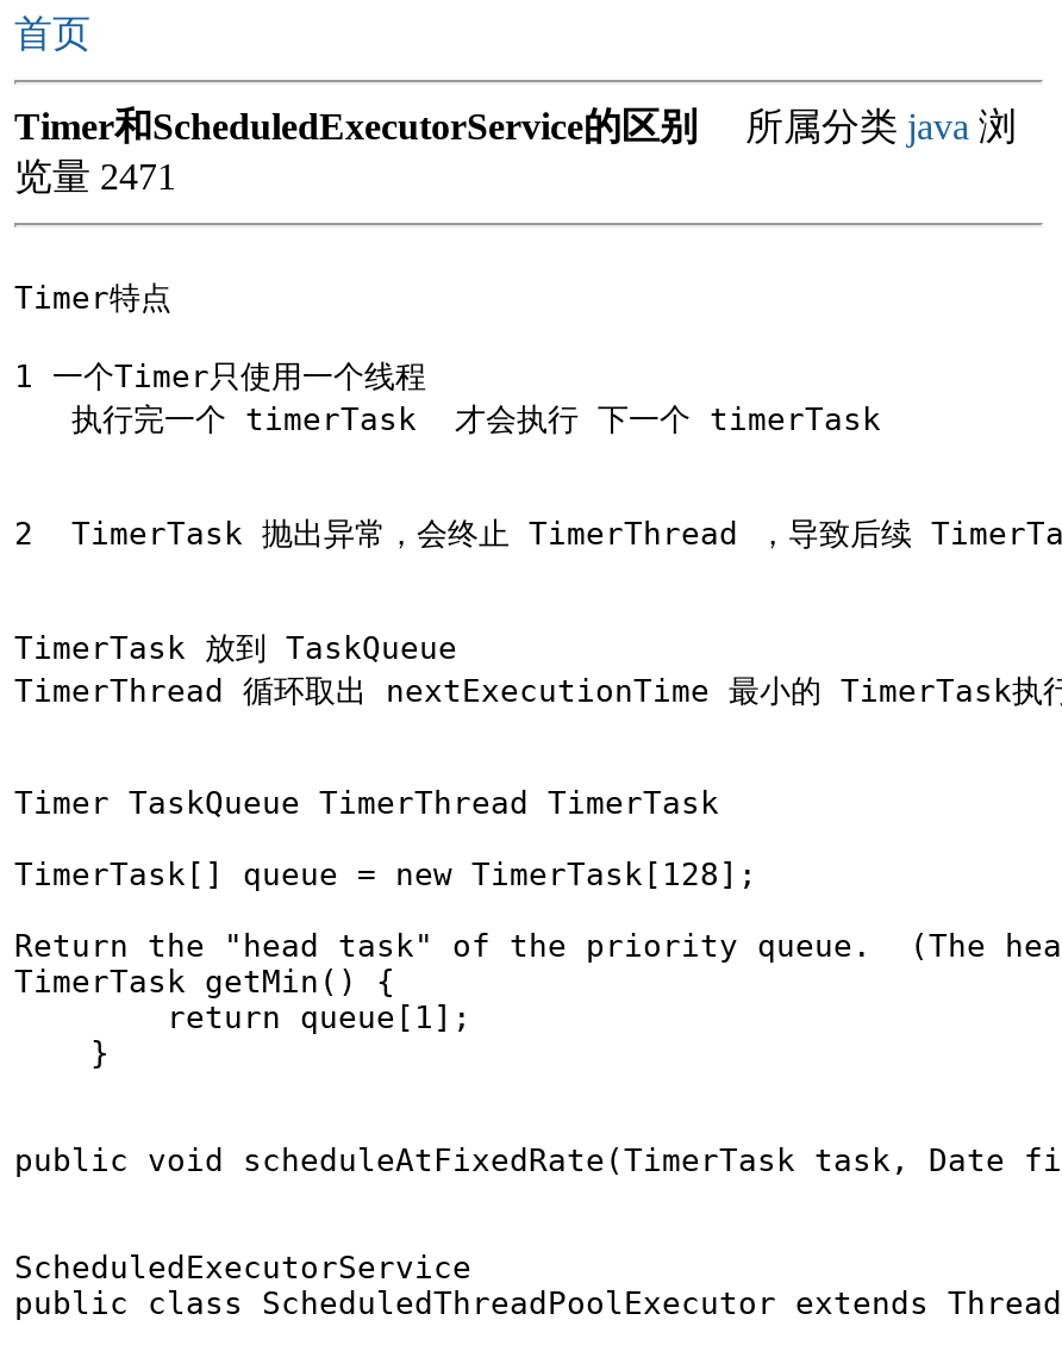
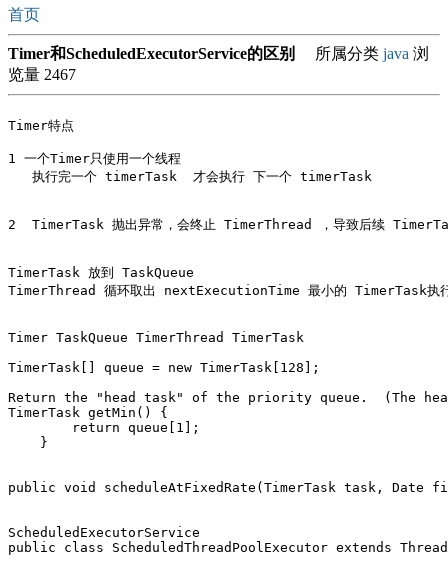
[14,156,176,197] 览量 2471 -> [8,66,76,83] 览量 2467

